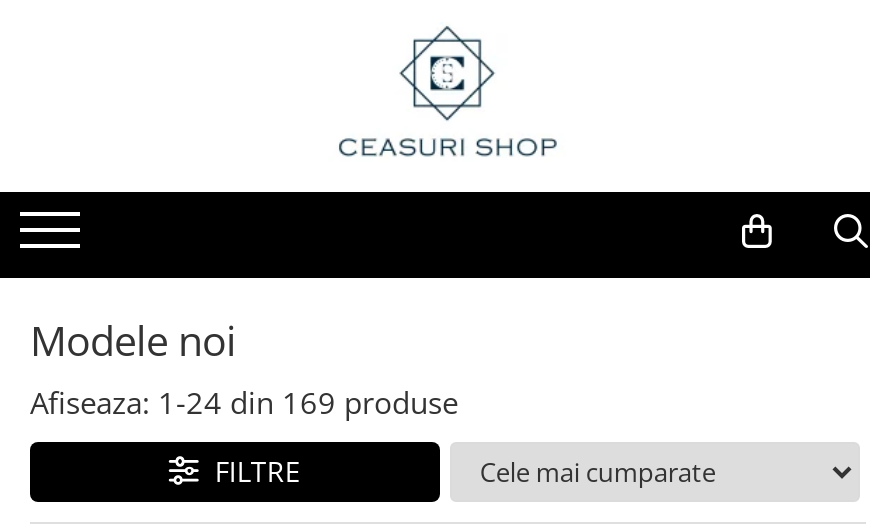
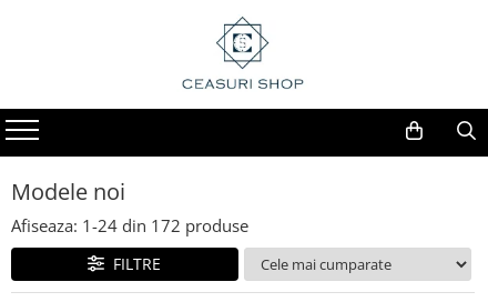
[30,382,458,422] Afiseaza: 1- 24 din 169 produse -> [11,214,248,236] Afiseaza: 1- 24 din 172 produse

